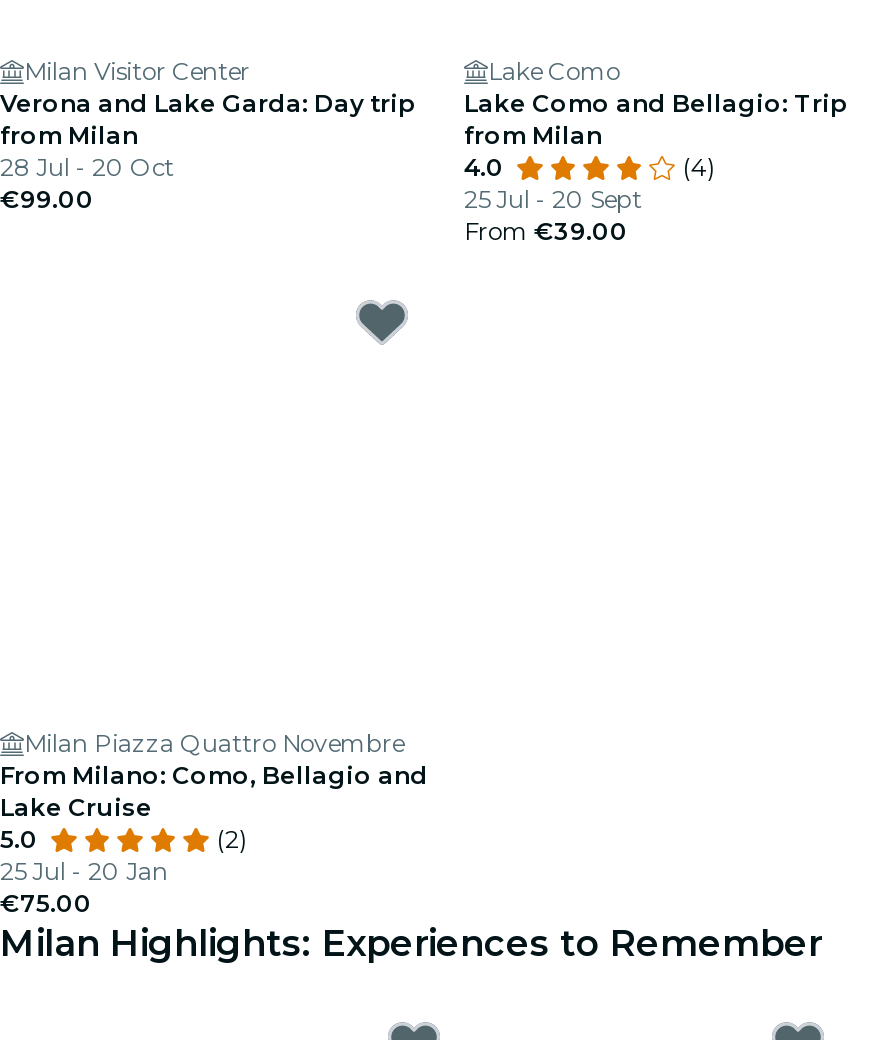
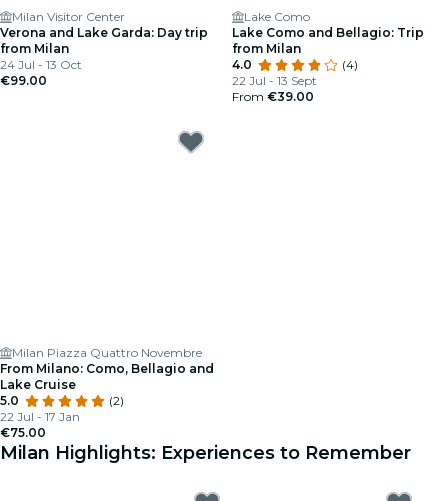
[0,152,174,182] 28 Jul - 20 Oct -> [0,57,82,72] 24 Jul - 13 Oct
[464,184,642,214] 25 Jul - 20 Sept -> [232,73,317,88] 22 Jul - 13 Sept
[0,856,168,886] 25 Jul - 20 Jan -> [0,409,80,424] 22 Jul - 17 Jan

